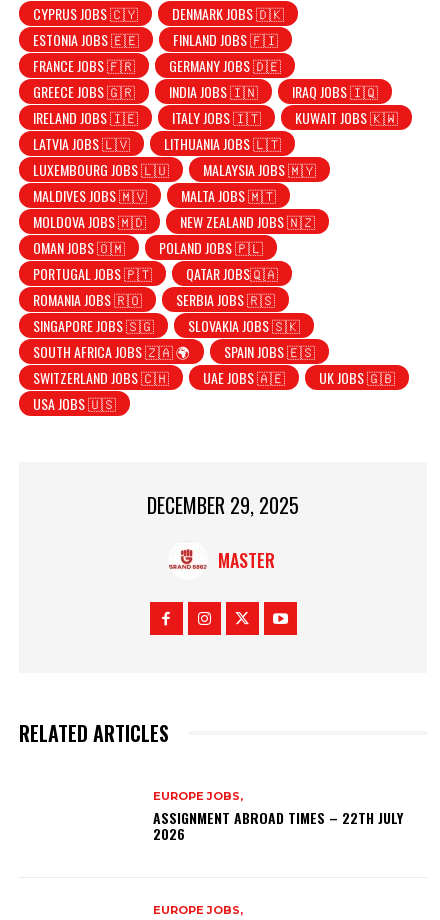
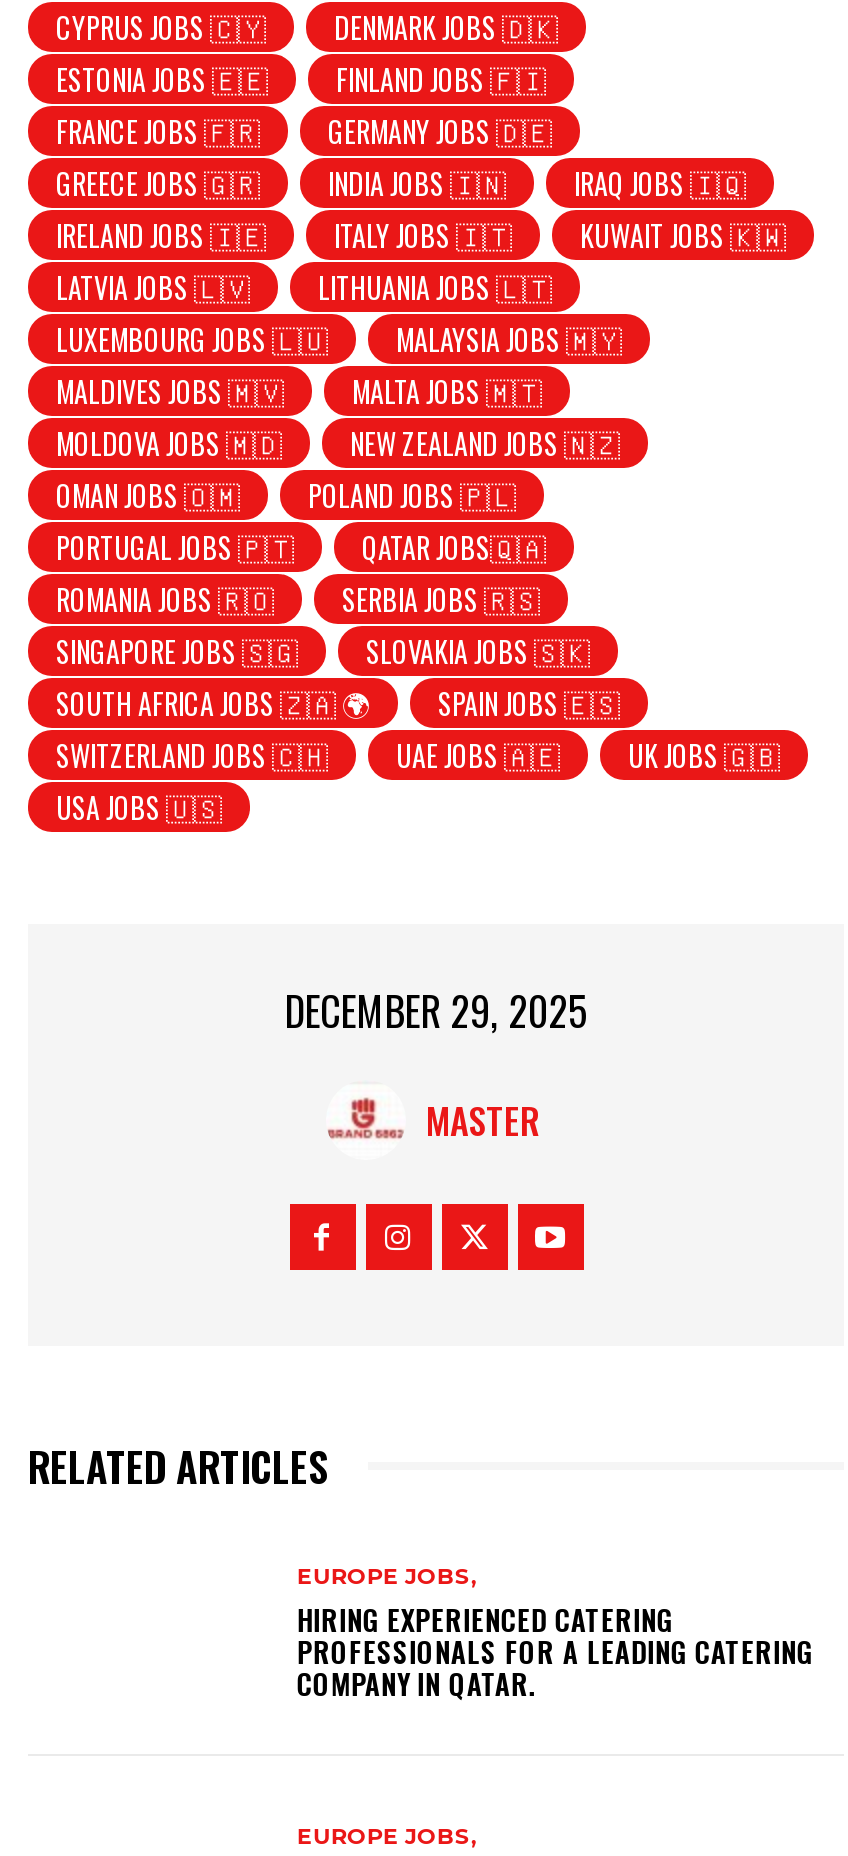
[153,807,403,844] ASSIGNMENT ABROAD TIMES – 22TH JULY | 2026 -> [297,1598,813,1704] HIRING EXPERIENCED CATERING | PROFESSIONALS FOR A LEADING CATERING | COMPANY IN QATAR.

